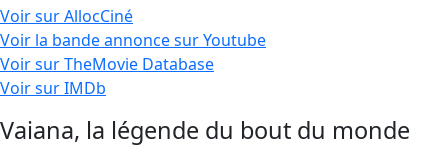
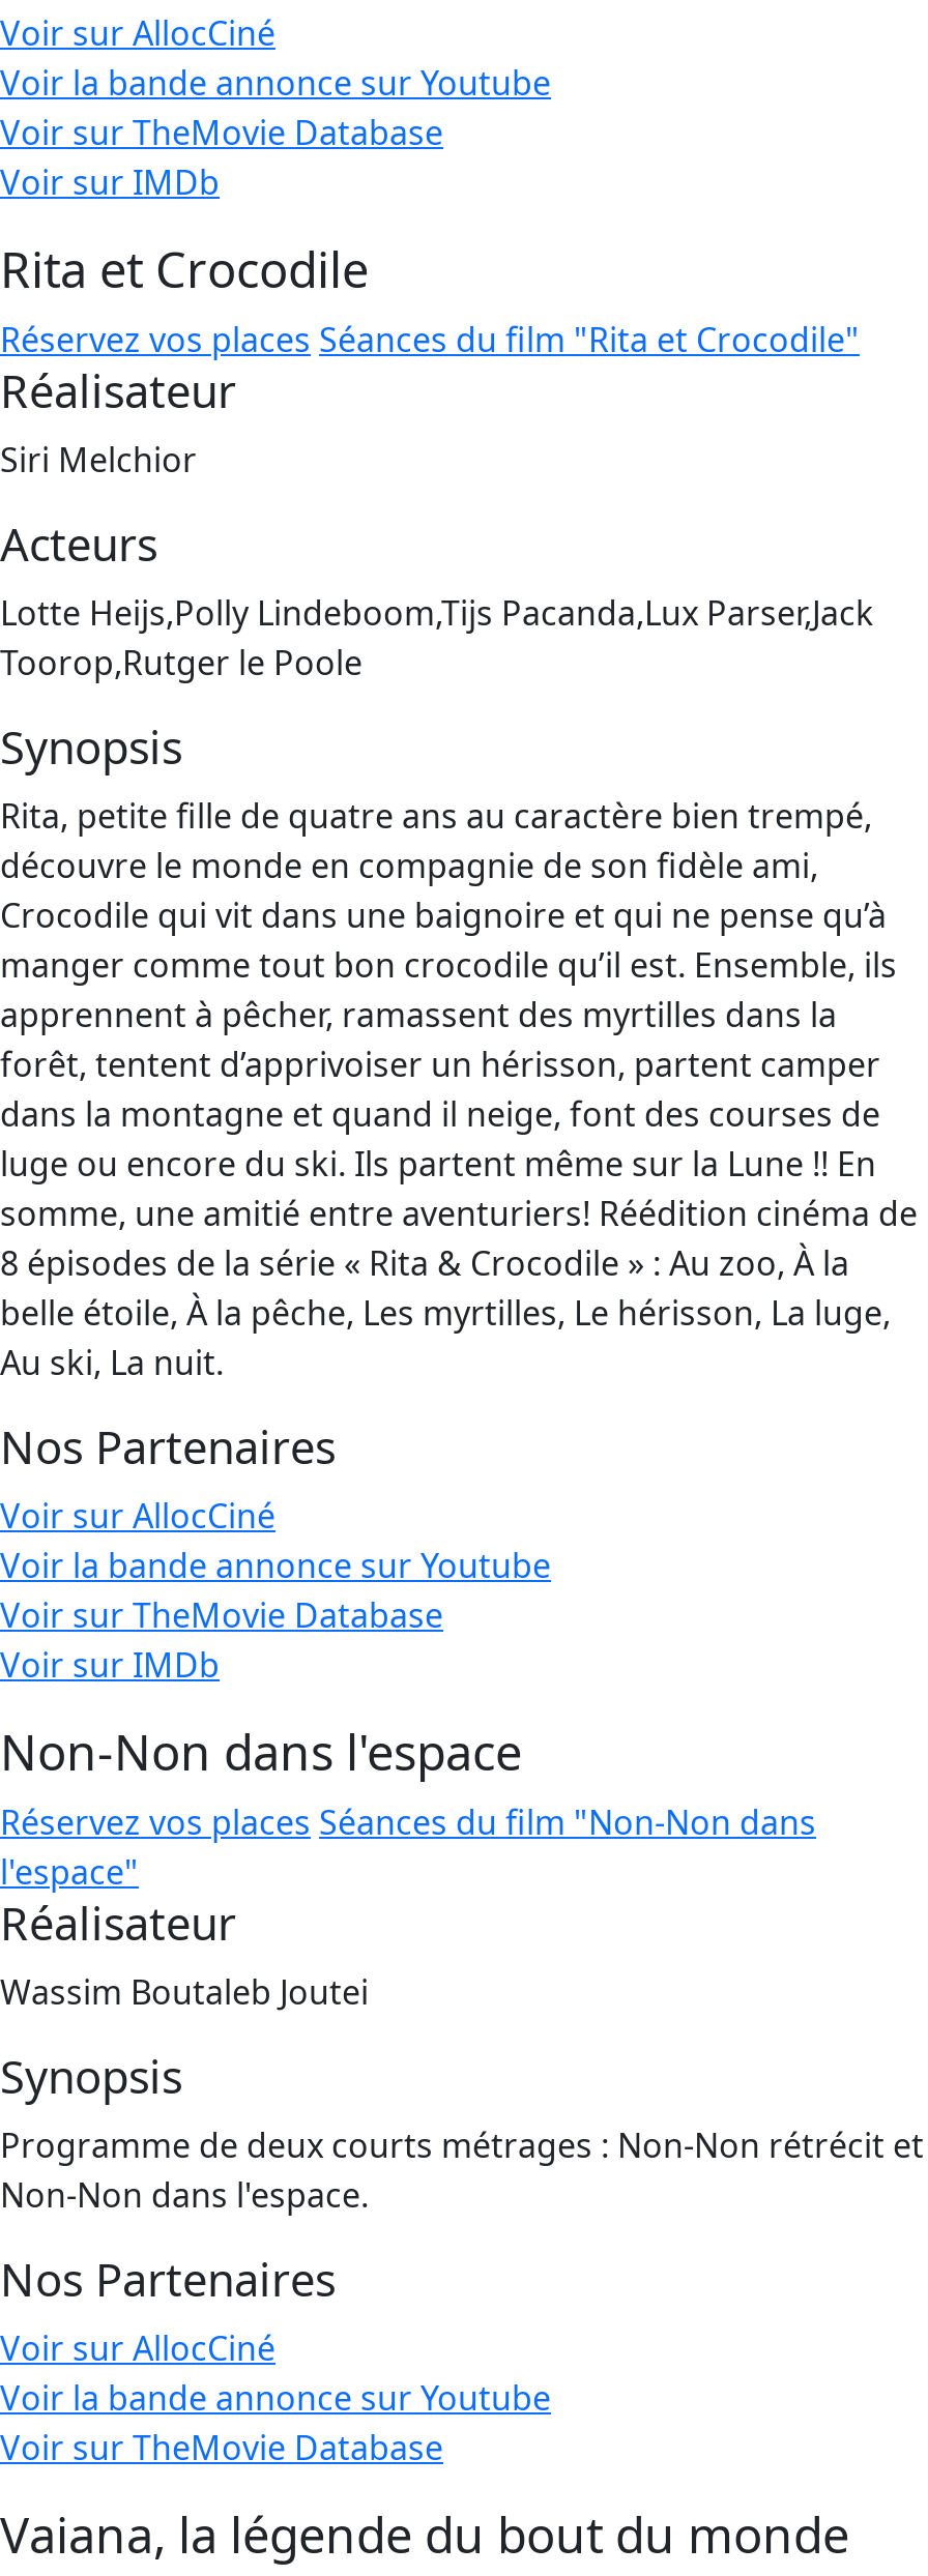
none -> [0,236,924,2470] Rita et Crocodile | Réservez vos places Séances du film "Rita et Crocodile" | Réalisateur | Siri Melchior | Acteurs | Lotte Heijs,Polly Lindeboom,Tijs Pacanda,Lux Parser,Jack | Toorop,Rutger le Poole | Synopsis | Rita, petite fille de quatre ans au caractère bien trempé, | découvre le monde en compagnie de son fidèle ami, | Crocodile qui vit dans une baignoire et qui ne pense qu’à | manger comme tout bon crocodile qu’il est. Ensemble, ils | apprennent à pêcher, ramassent des myrtilles dans la | forêt, tentent d’apprivoiser un hérisson, partent camper | dans la montagne et quand il neige, font des courses de | luge ou encore du ski. Ils partent même sur la Lune !! En | somme, une amitié entre aventuriers! Réédition cinéma de | 8 épisodes de la série « Rita & Crocodile » : Au zoo, À la | belle étoile, À la pêche, Les myrtilles, Le hérisson, La luge, | Au ski, La nuit. | Nos Partenaires | Voir sur AllocCiné | Voir la bande annonce sur Youtube | Voir sur TheMovie Database | Voir sur IMDb | Non-Non dans l'espace | Réservez vos places Séances du film "Non-Non dans | l'espace" | Réalisateur | Wassim Boutaleb Joutei | Synopsis | Programme de deux courts métrages : Non-Non rétrécit et | Non-Non dans l'espace. | Nos Partenaires | Voir sur AllocCiné | Voir la bande annonce sur Youtube | Voir sur TheMovie Database

